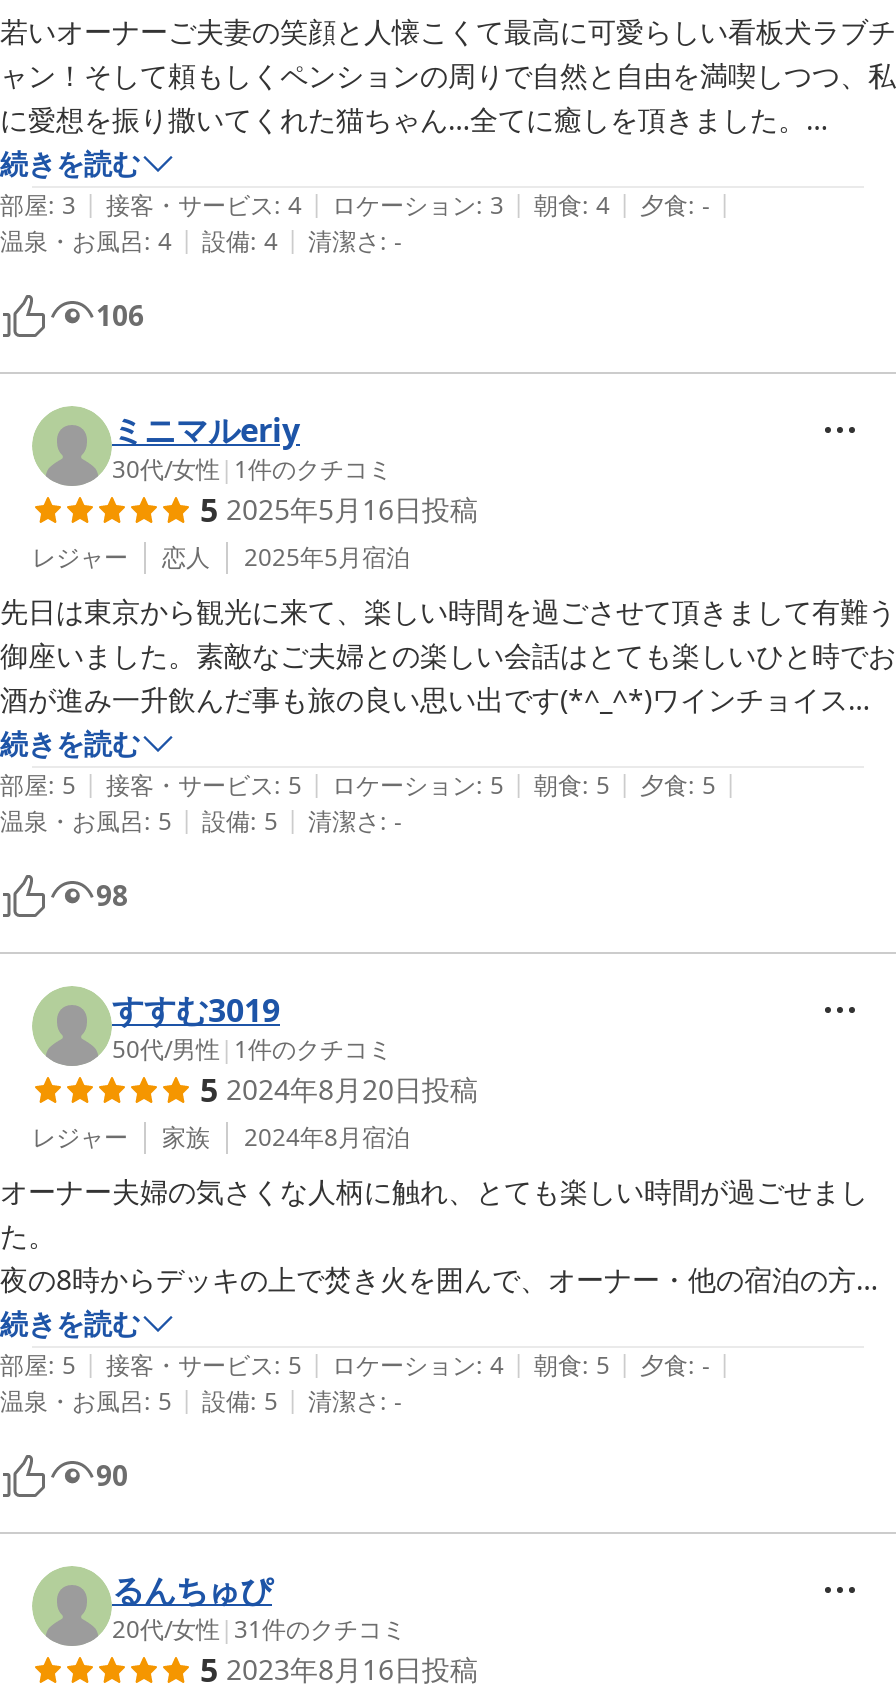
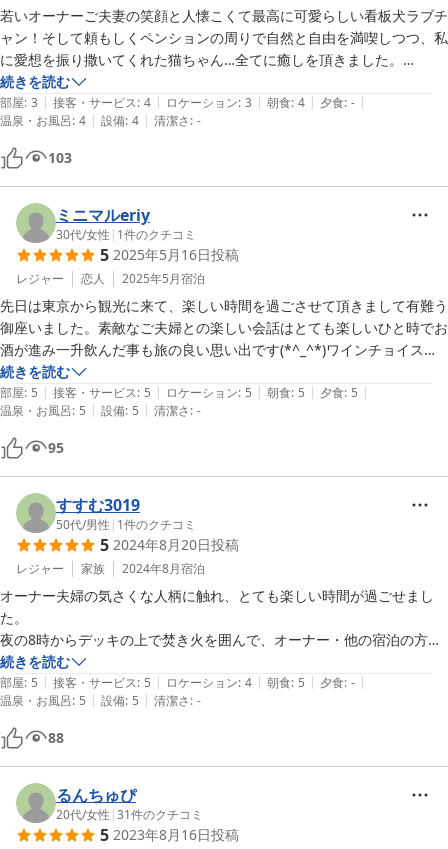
[96,296,144,334] 106 -> [48,148,72,167] 103
[96,876,128,914] 98 -> [48,438,64,457] 95
[96,1456,128,1494] 90 -> [48,728,64,747] 88

